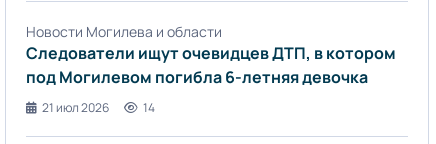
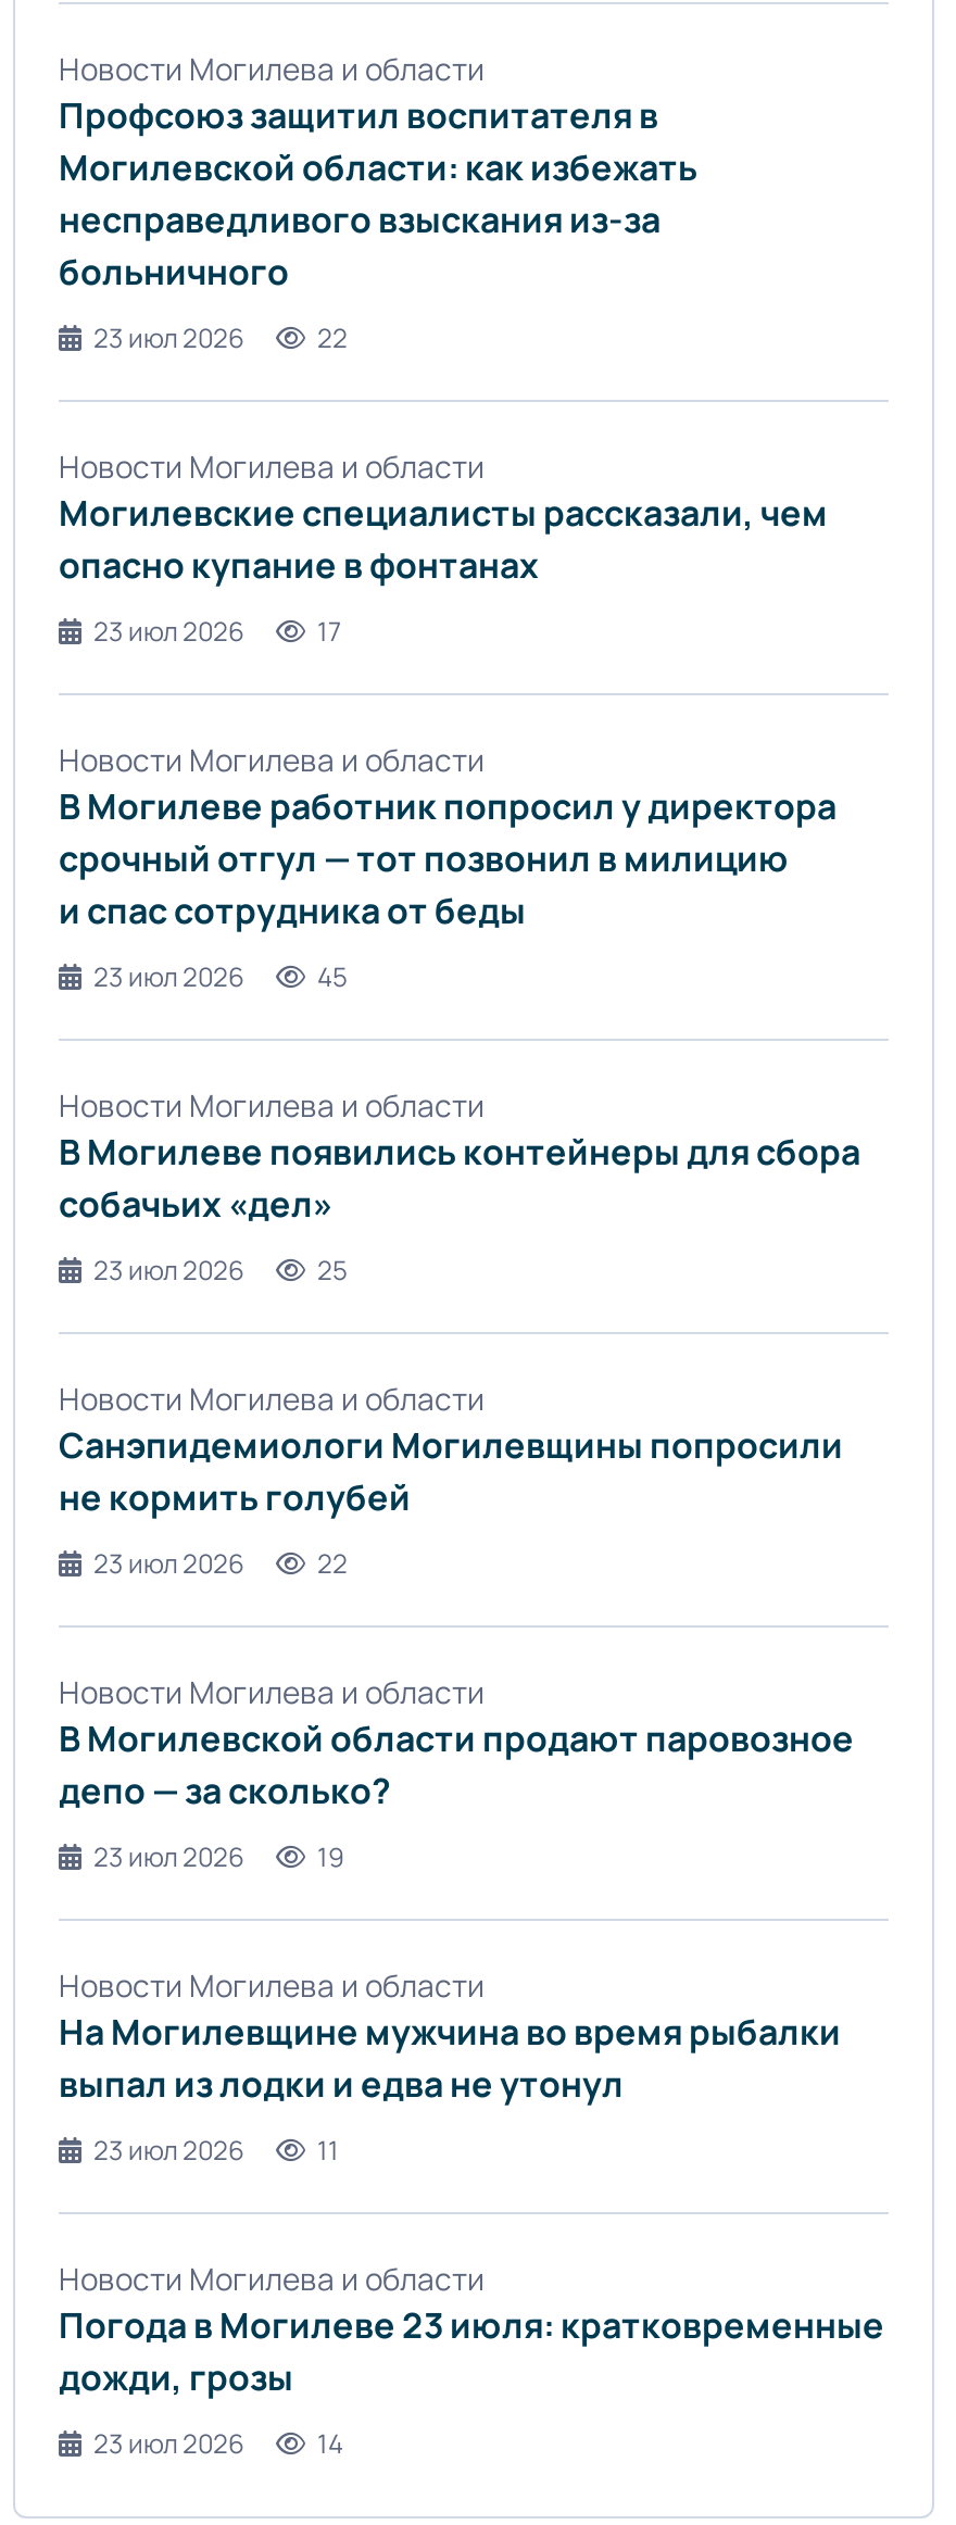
[26,42,396,116] Следователи ищут очевидцев ДТП, в котором | под Могилевом погибла 6-летняя девочка | 21 июл 2026 -> [59,92,884,2463] Профсоюз защитил воспитателя в | Могилевской области: как избежать | несправедливого взыскания из-за | больничного | 23 июл 2026 | 22 | Новости Могилева и области | Могилевские специалисты рассказали, чем | опасно купание в фонтанах | 23 июл 2026 | 17 | Новости Могилева и области | В Могилеве работник попросил у директора | срочный отгул — тот позвонил в милицию | и спас сотрудника от беды | 23 июл 2026 | 45 | Новости Могилева и области | В Могилеве появились контейнеры для сбора | собачьих «дел» | 23 июл 2026 | 25 | Новости Могилева и области | Санэпидемиологи Могилевщины попросили | не кормить голубей | 23 июл 2026 | 22 | Новости Могилева и области | В Могилевской области продают паровозное | депо — за сколько? | 23 июл 2026 | 19 | Новости Могилева и области | На Могилевщине мужчина во время рыбалки | выпал из лодки и едва не утонул | 23 июл 2026 | 11 | Новости Могилева и области | Погода в Могилеве 23 июля: кратковременные | дожди, грозы | 23 июл 2026

